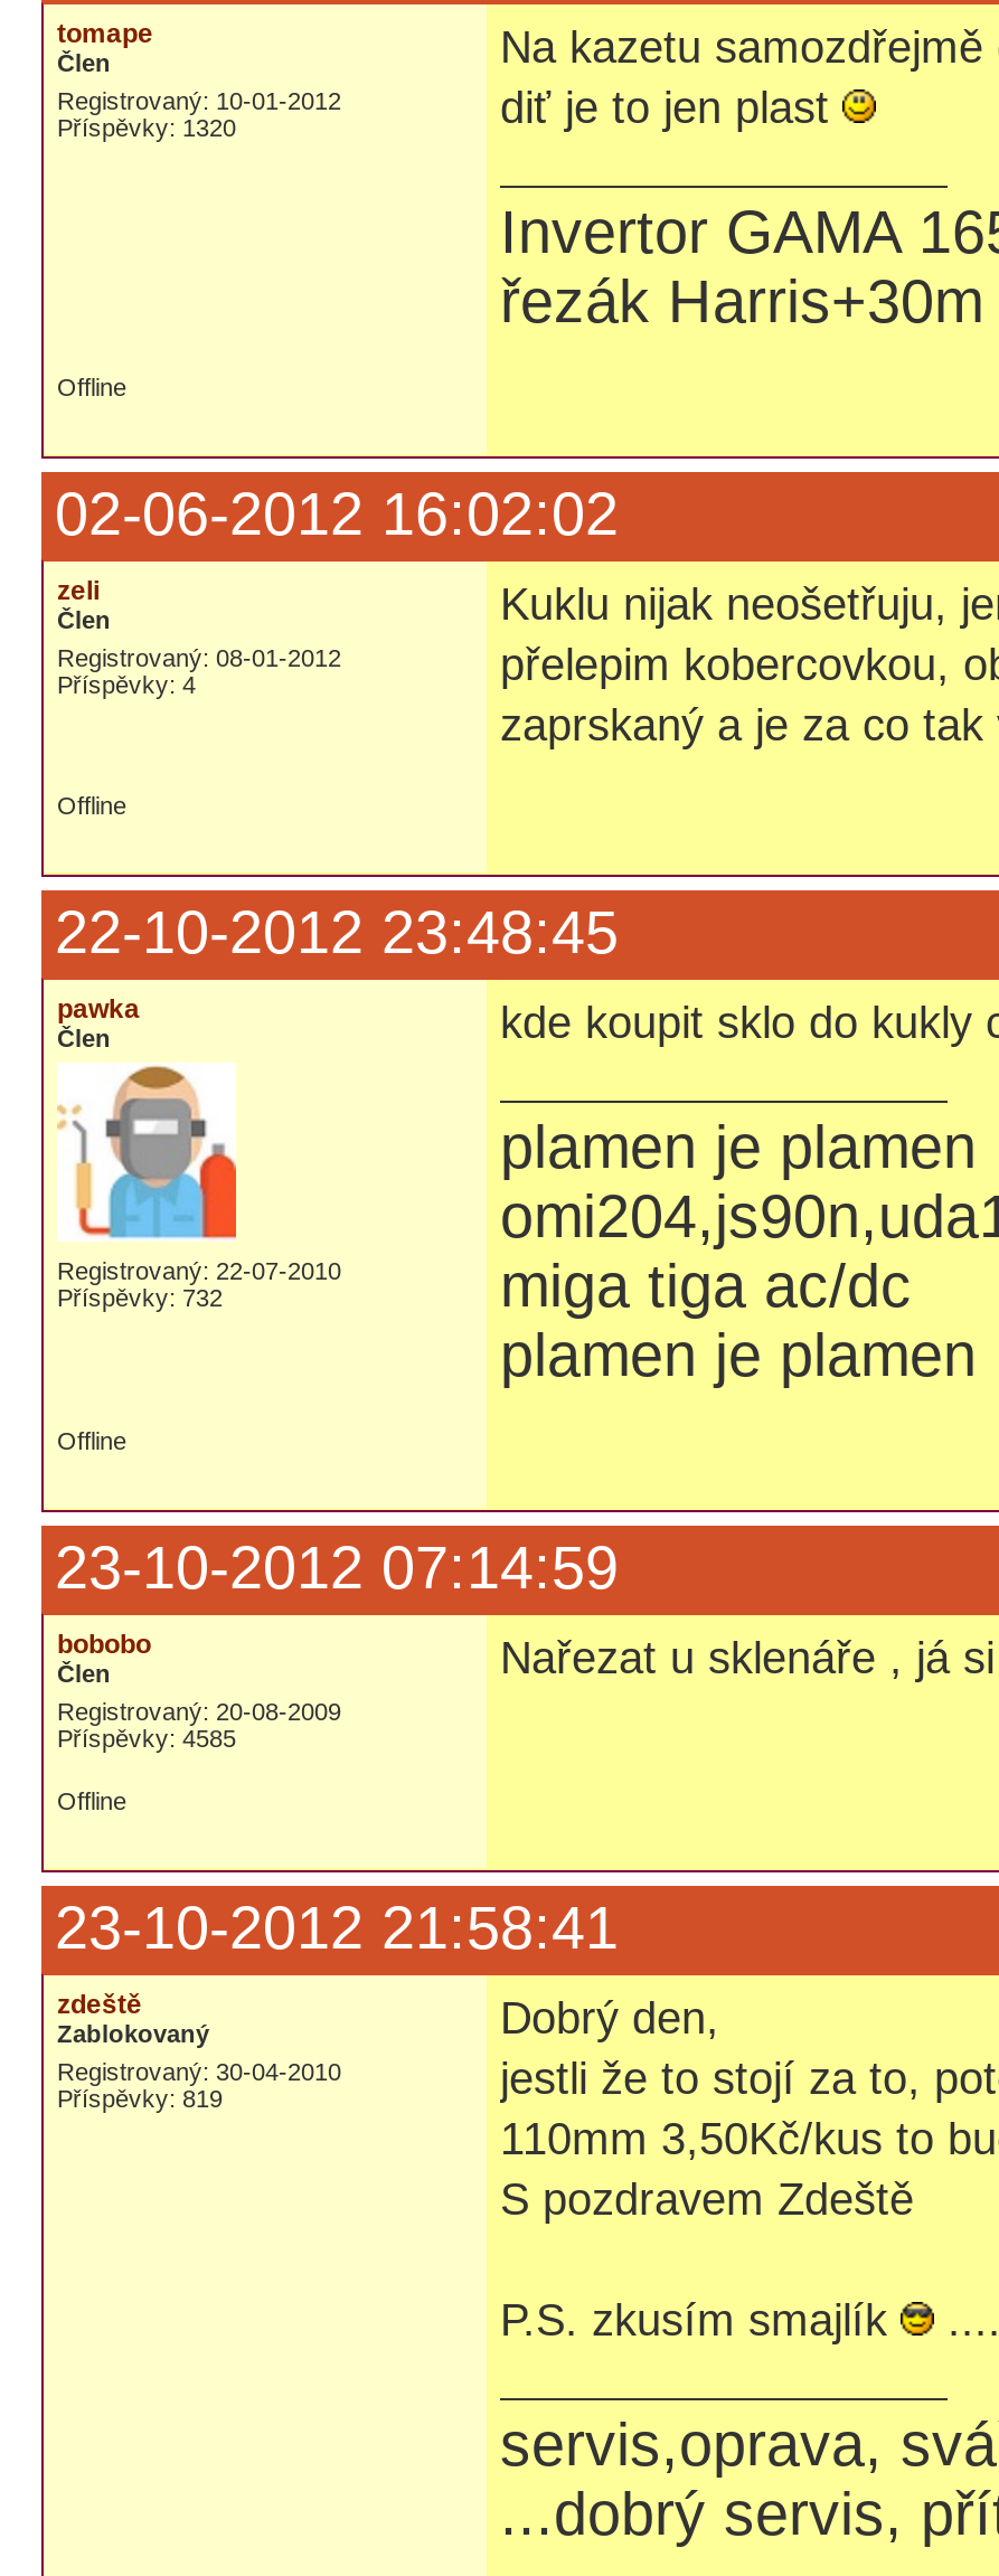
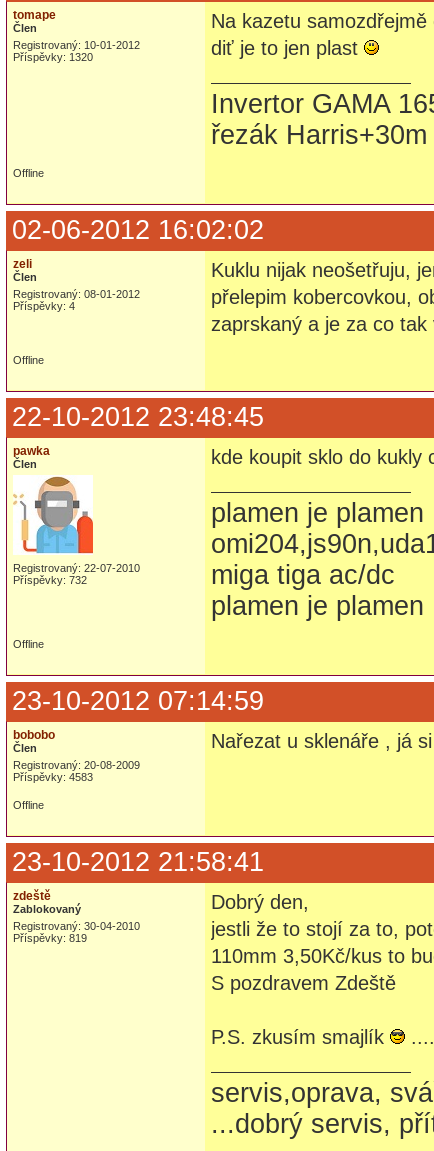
[57,1725,236,1752] Příspěvky: 4585 -> [13,771,93,783] Příspěvky: 4583

